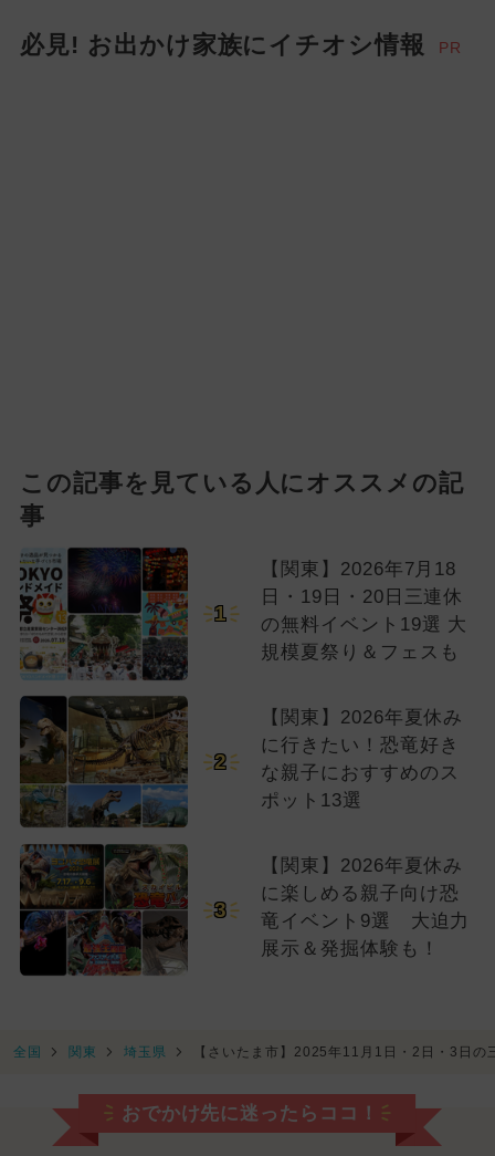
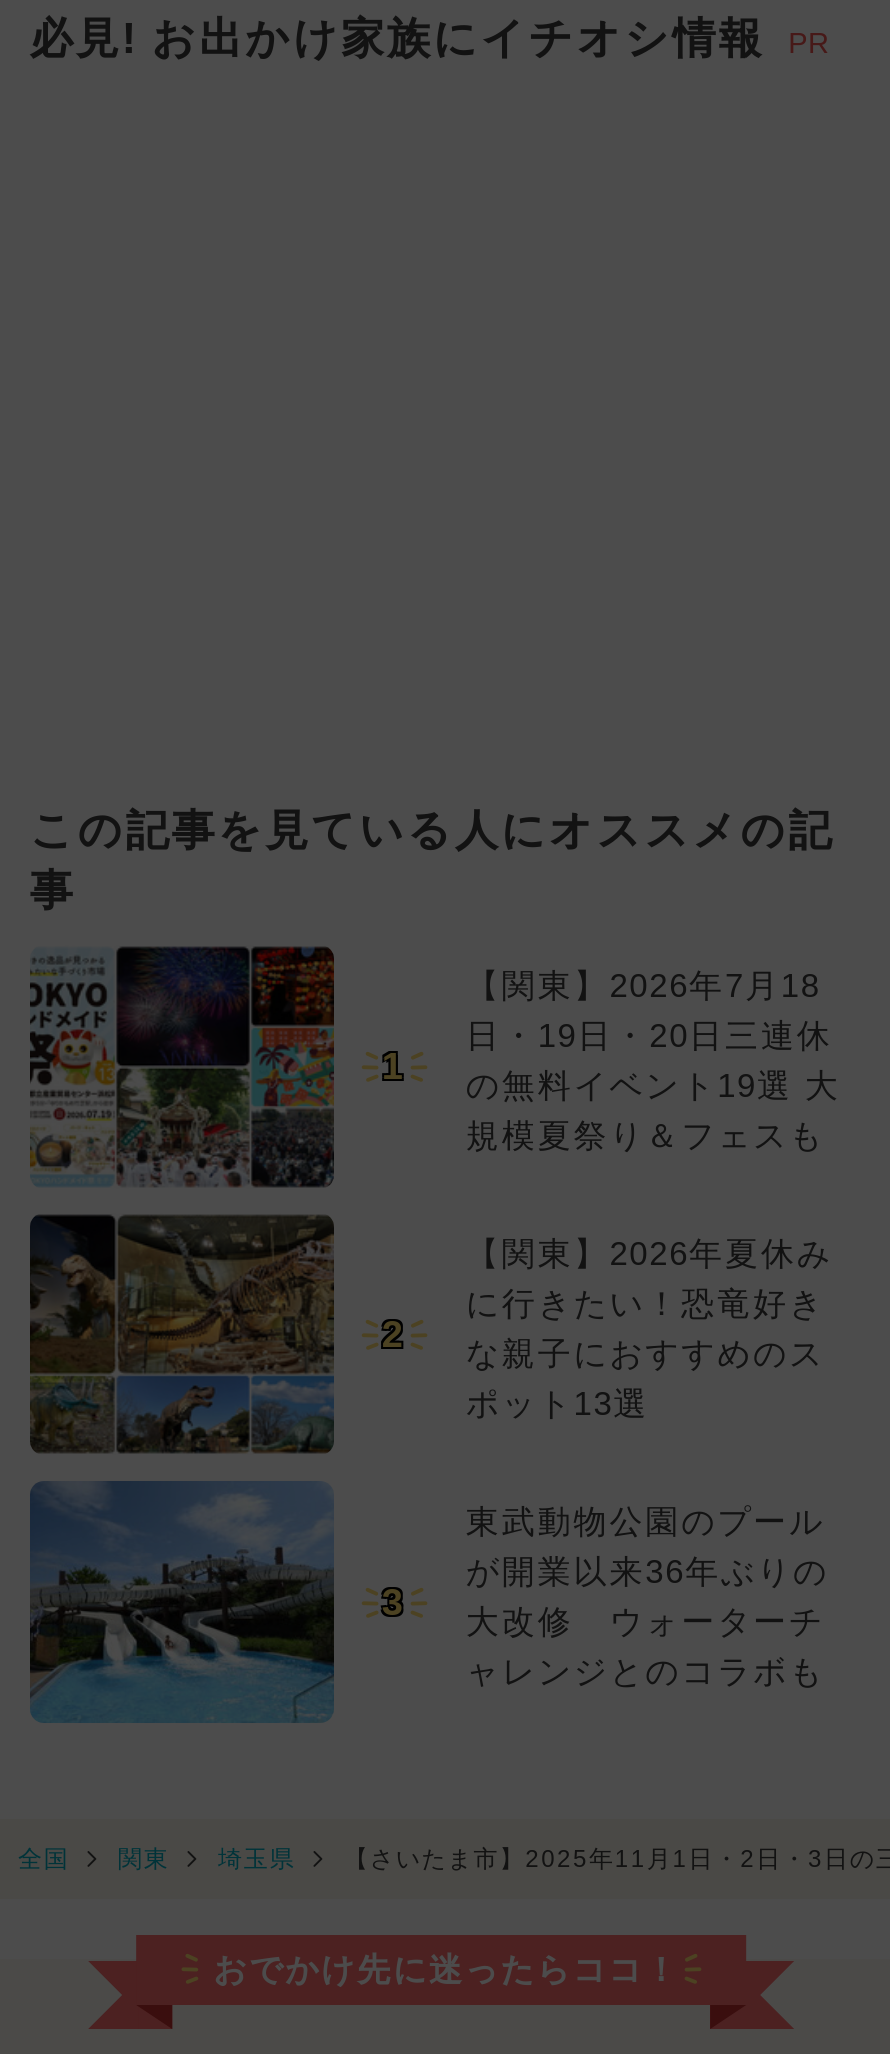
[19,843,189,977] [image] -> [28,1479,334,1725] [image]
[261,855,470,959] 【関東】2026年夏休み | に楽しめる親子向け恐 | 竜イベント9選 大迫力 | 展示＆発掘体験も！ -> [466,1502,829,1690] 東武動物公園のプール | が開業以来36年ぶりの | 大改修 ウォーターチ | ャレンジとのコラボも

